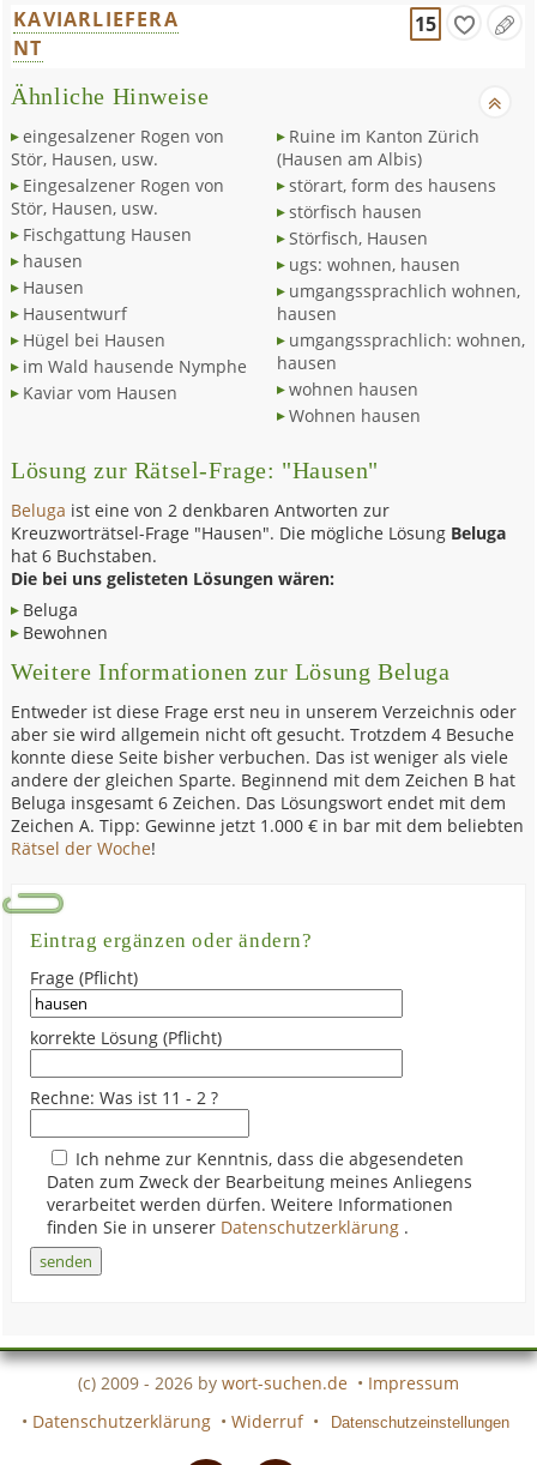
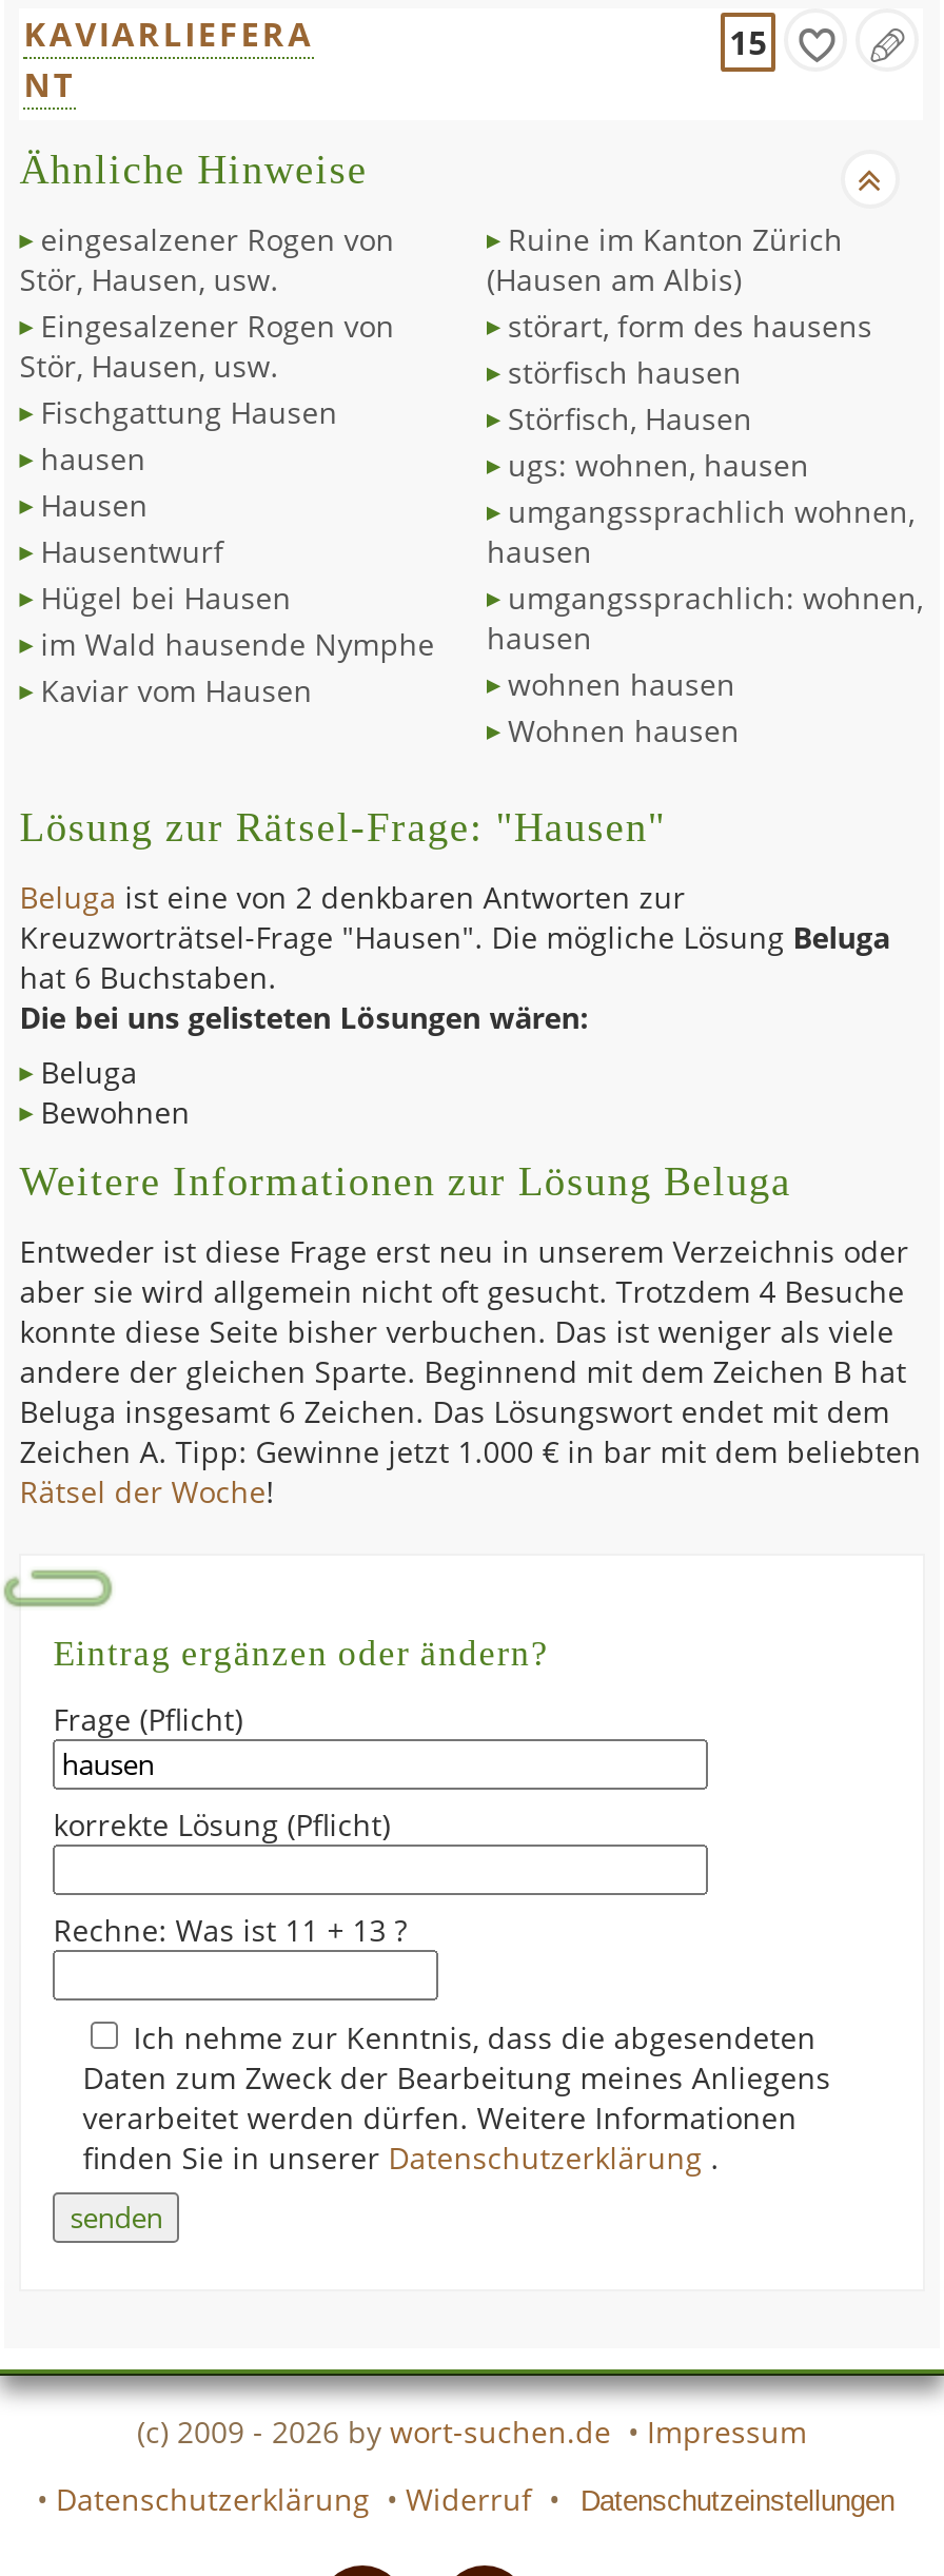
[30,1086,218,1108] Rechne: Was ist 11 - 2 ? -> [53,1909,407,1949] Rechne: Was ist 11 + 13 ?

